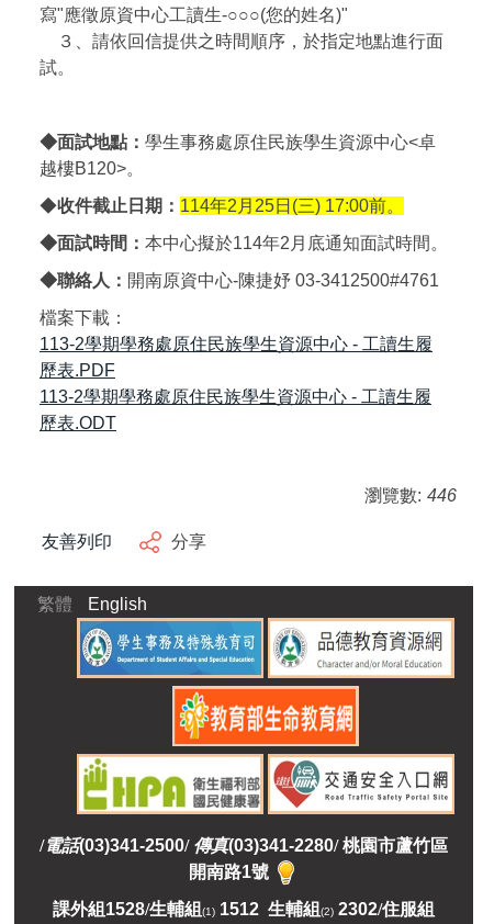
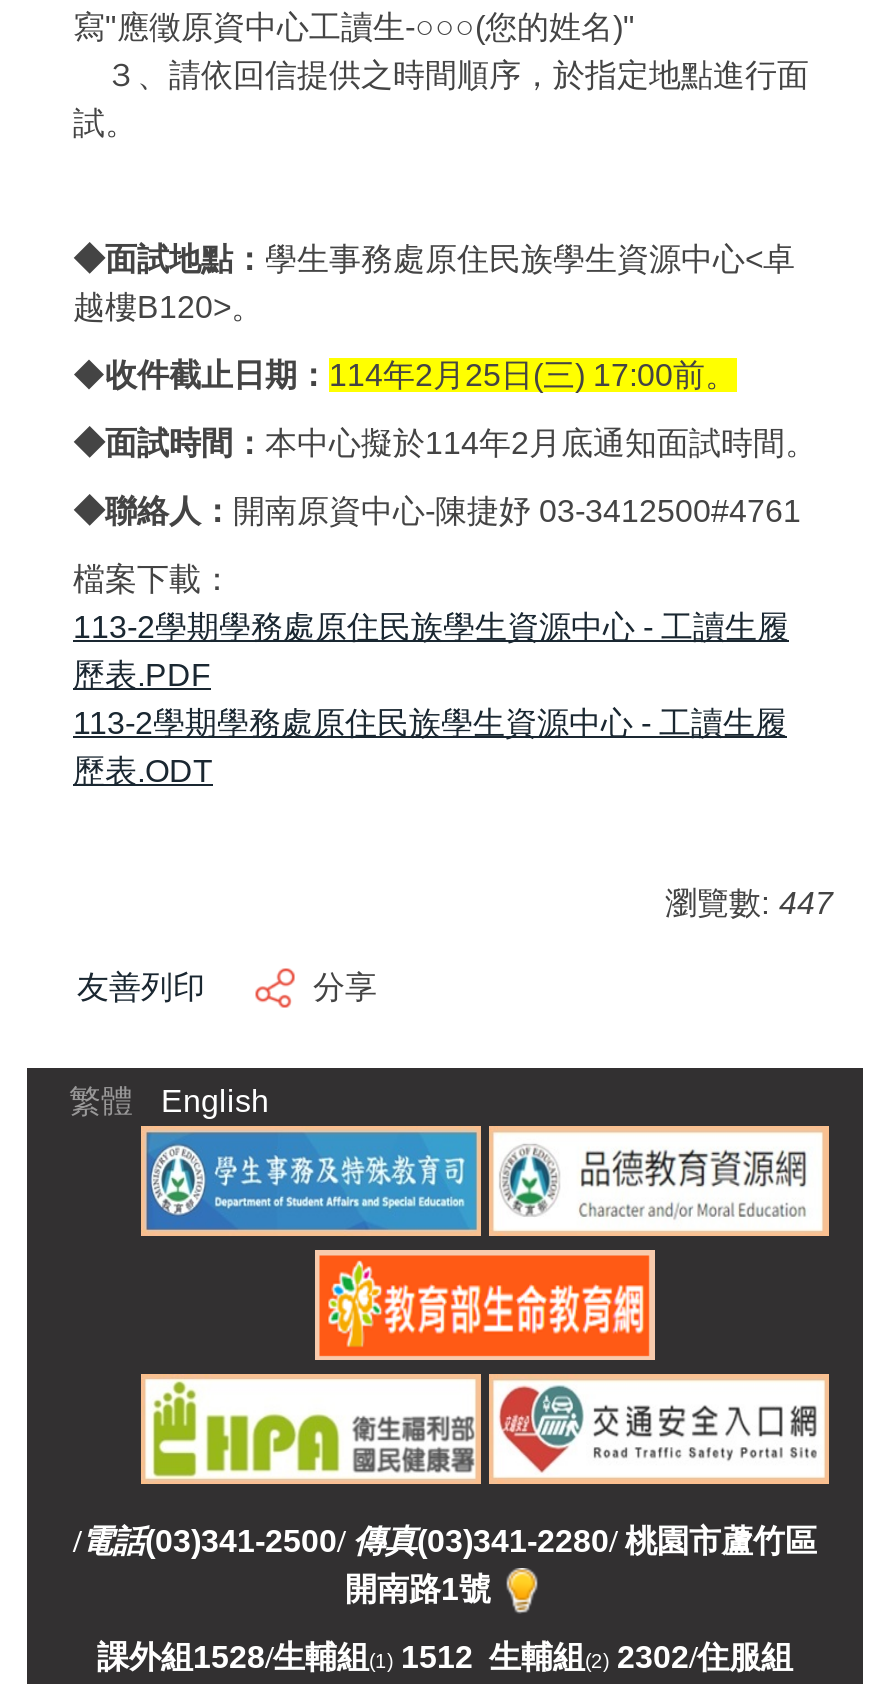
[364,486,457,504] 瀏覽數: 446 -> [665,885,833,919] 瀏覽數: 447

